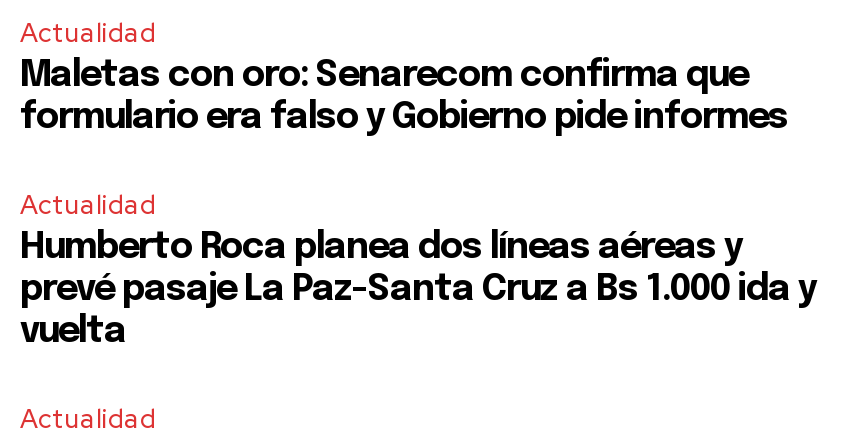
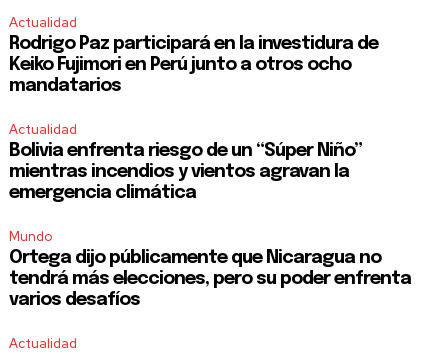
[20,57,788,135] Maletas con oro: Senarecom confirma que | formulario era falso y Gobierno pide informes -> [9,35,378,95] Rodrigo Paz participará en la investidura de | Keiko Fujimori en Perú junto a otros ocho | mandatarios
[20,229,816,349] Humberto Roca planea dos líneas aéreas y | prevé pasaje La Paz-Santa Cruz a Bs 1.000 ida y | vuelta -> [9,142,411,309] Bolivia enfrenta riesgo de un “Súper Niño” | mientras incendios y vientos agravan la | emergencia climática | Mundo | Ortega dijo públicamente que Nicaragua no | tendrá más elecciones, pero su poder enfrenta | varios desafíos

